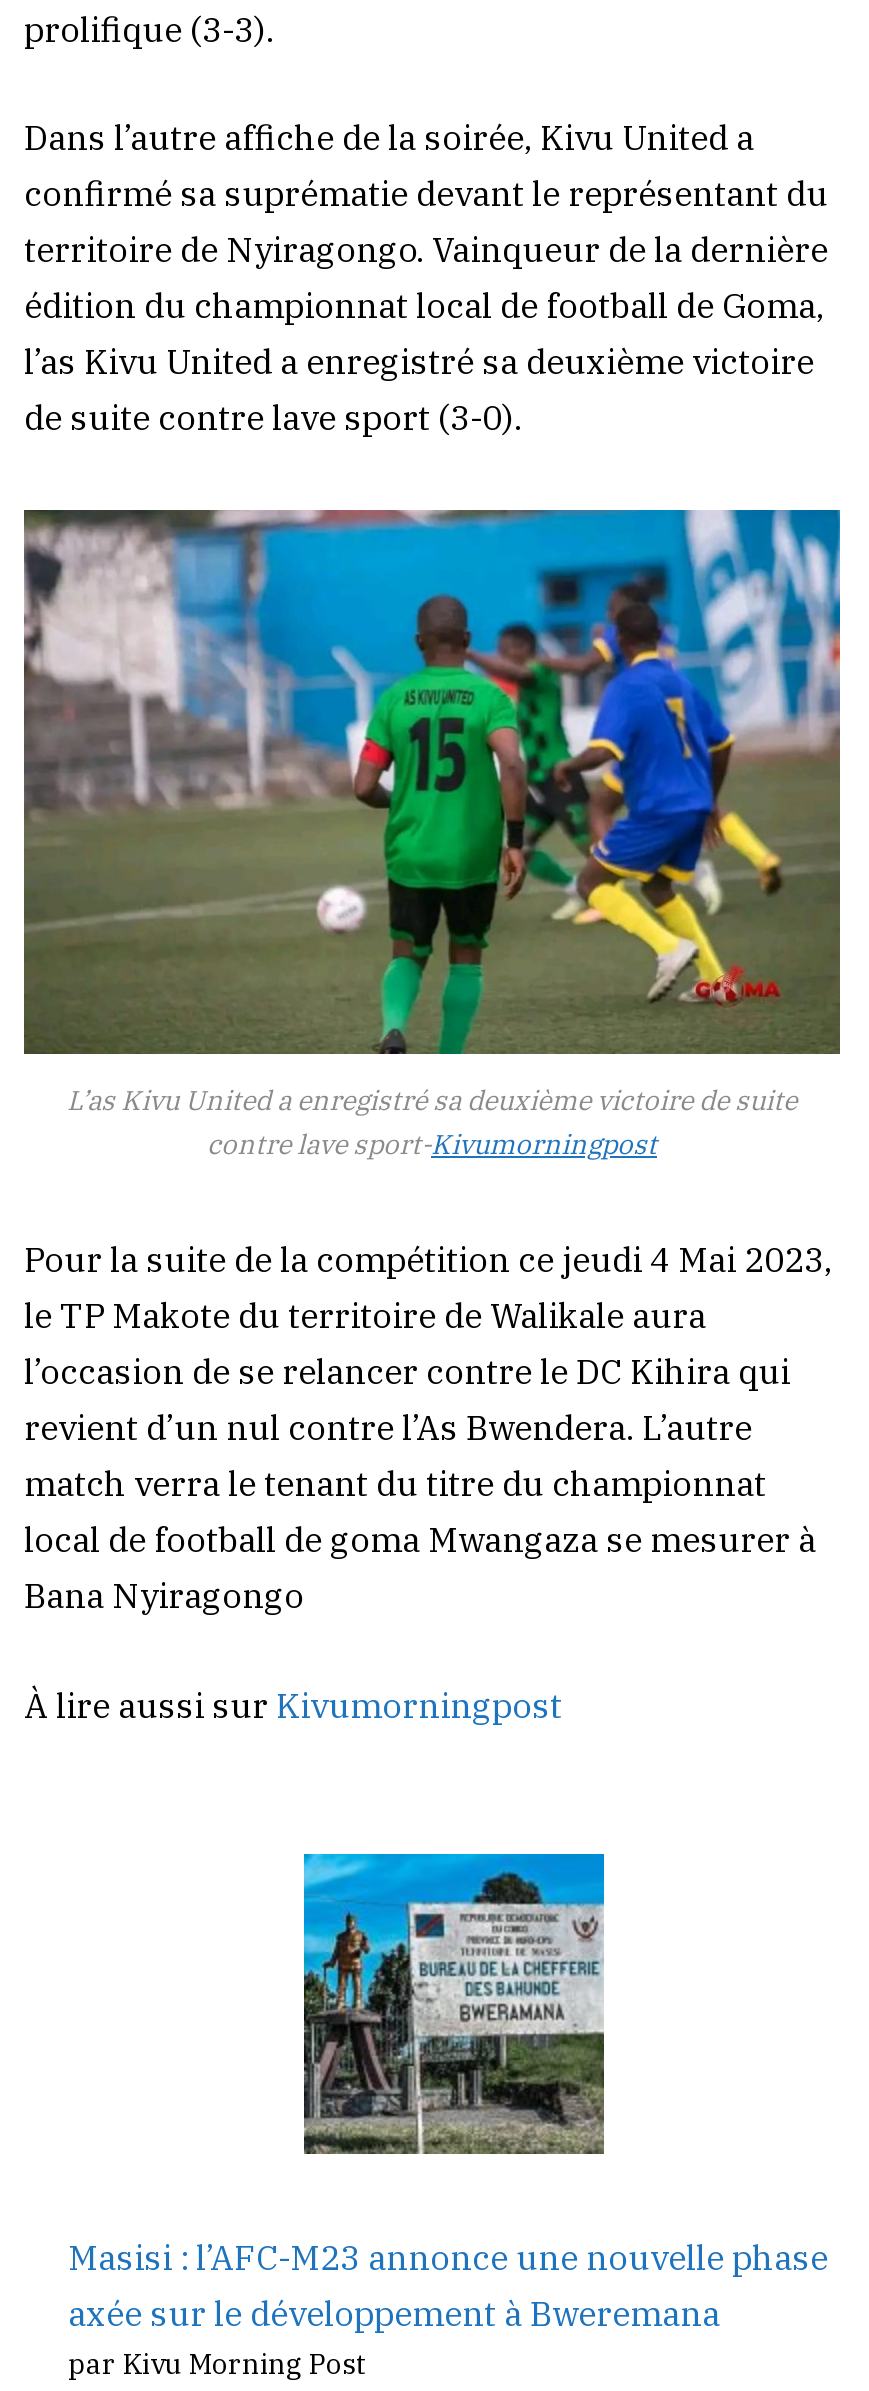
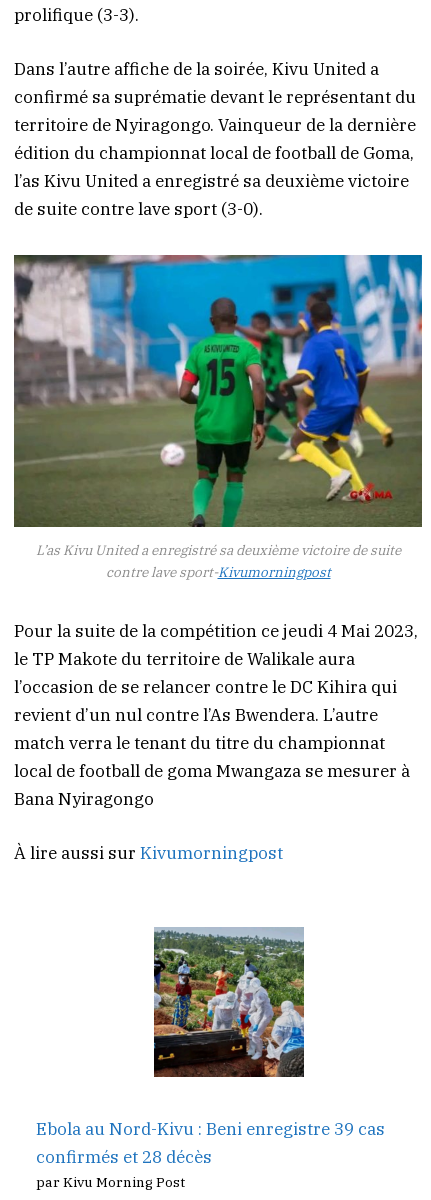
[302,1852,606,2156] [image] -> [153,927,305,1078] [image]
[68,2236,828,2336] Masisi : l’AFC-M23 annonce une nouvelle phase | axée sur le développement à Bweremana -> [36,1118,385,1168] Ebola au Nord-Kivu : Beni enregistre 39 cas | confirmés et 28 décès

